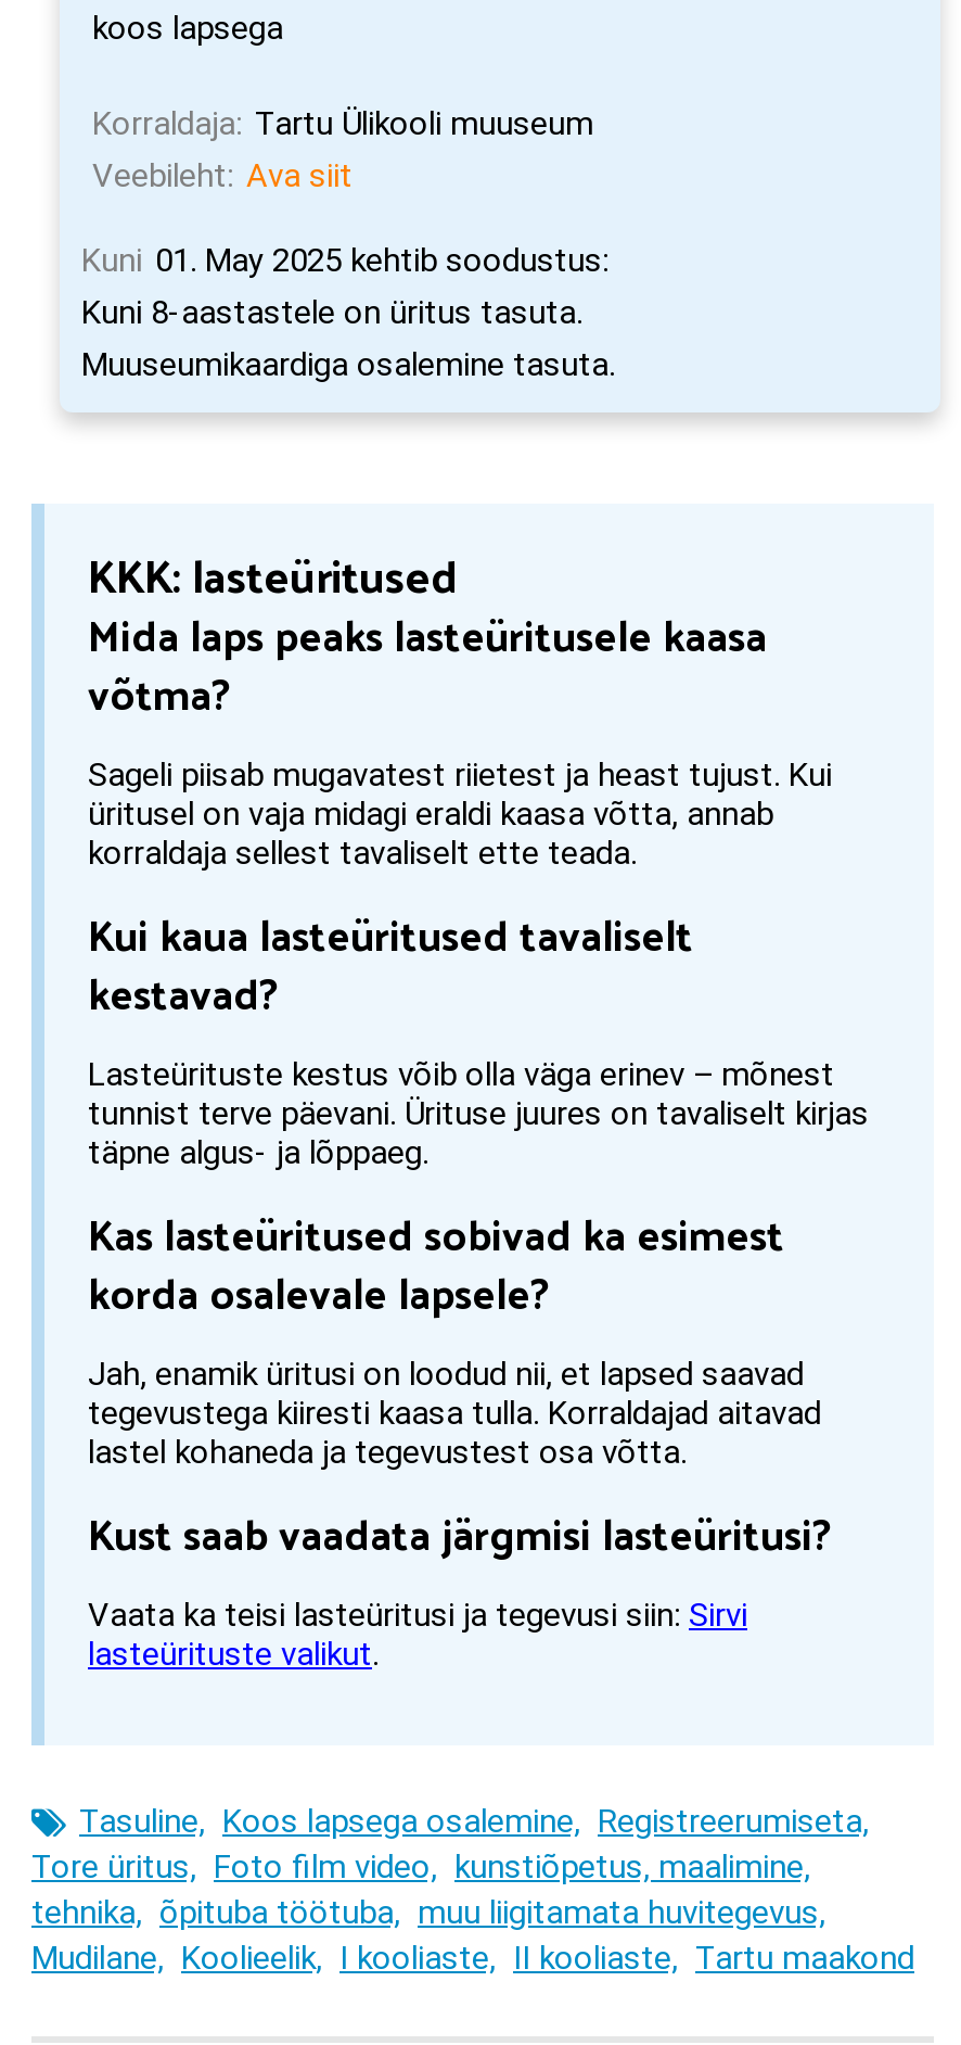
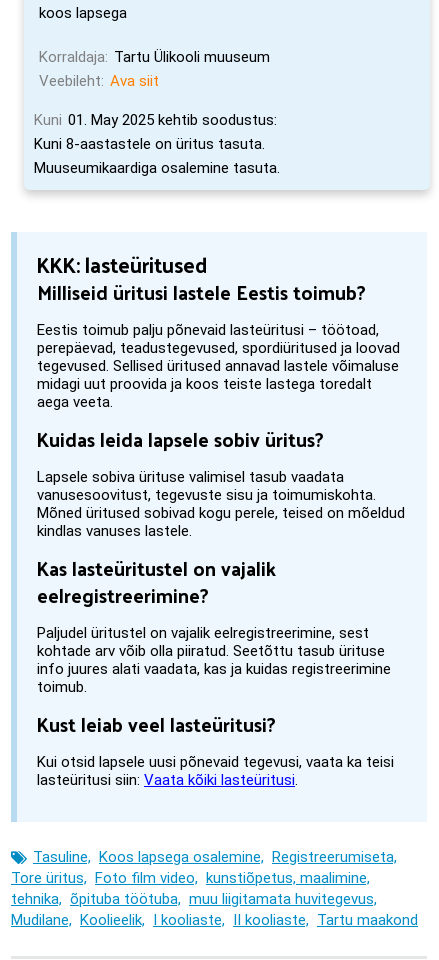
[88,595,869,1674] Mida laps peaks lasteüritusele kaasa | võtma? | Sageli piisab mugavatest riietest ja heast tujust. Kui | üritusel on vaja midagi eraldi kaasa võtta, annab | korraldaja sellest tavaliselt ette teada. | Kui kaua lasteüritused tavaliselt | kestavad? | Lasteürituste kestus võib olla väga erinev – mõnest | tunnist terve päevani. Ürituse juures on tavaliselt kirjas | täpne algus- ja lõppaeg. | Kas lasteüritused sobivad ka esimest | korda osalevale lapsele? | Jah, enamik üritusi on loodud nii, et lapsed saavad | tegevustega kiiresti kaasa tulla. Korraldajad aitavad | lastel kohaneda ja tegevustest osa võtta. | Kust saab vaadata järgmisi lasteüritusi? | Vaata ka teisi lasteüritusi ja tegevusi siin: Sirvi | lasteürituste valikut. -> [37,274,405,789] Milliseid üritusi lastele Eestis toimub? | Eestis toimub palju põnevaid lasteüritusi – töötoad, | perepäevad, teadustegevused, spordiüritused ja loovad | tegevused. Sellised üritused annavad lastele võimaluse | midagi uut proovida ja koos teiste lastega toredalt | aega veeta. | Kuidas leida lapsele sobiv üritus? | Lapsele sobiva ürituse valimisel tasub vaadata | vanusesoovitust, tegevuste sisu ja toimumiskohta. | Mõned üritused sobivad kogu perele, teised on mõeldud | kindlas vanuses lastele. | Kas lasteüritustel on vajalik | eelregistreerimine? | Paljudel üritustel on vajalik eelregistreerimine, sest | kohtade arv võib olla piiratud. Seetõttu tasub ürituse | info juures alati vaadata, kas ja kuidas registreerimine | toimub. | Kust leiab veel lasteüritusi? | Kui otsid lapsele uusi põnevaid tegevusi, vaata ka teisi | lasteüritusi siin: Vaata kõiki lasteüritusi.

